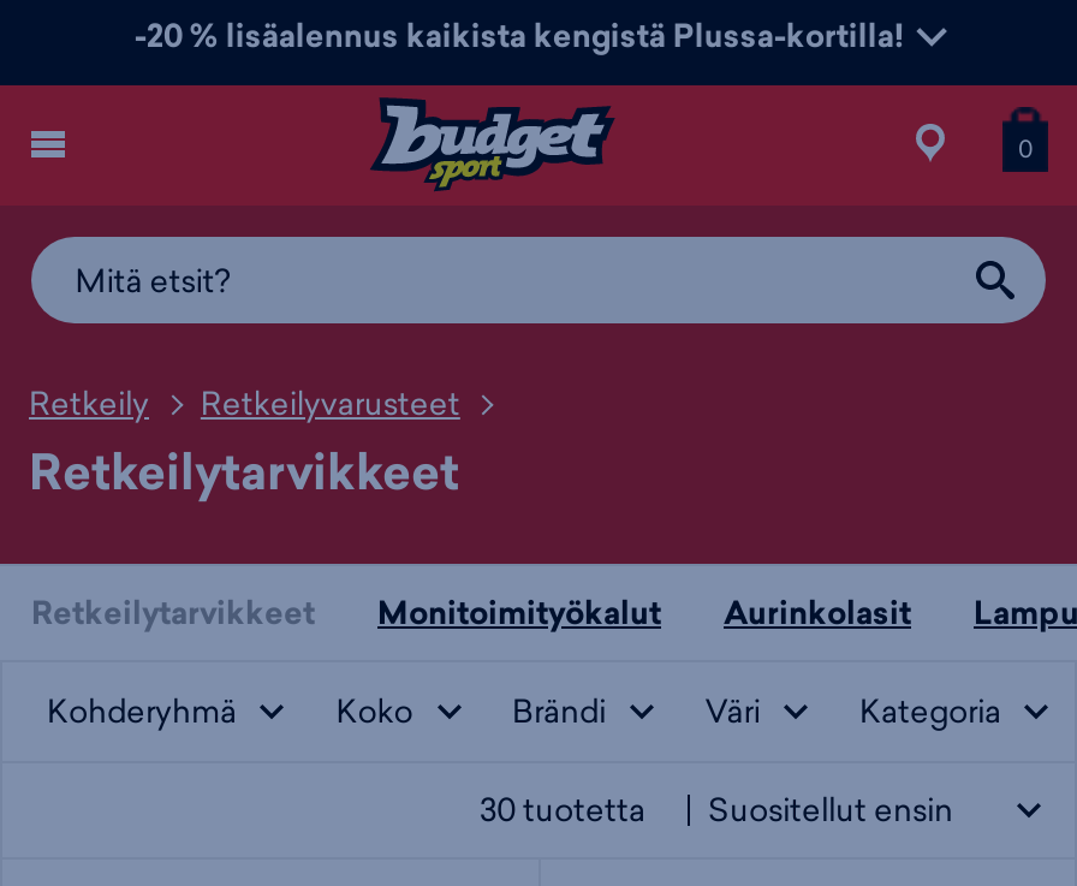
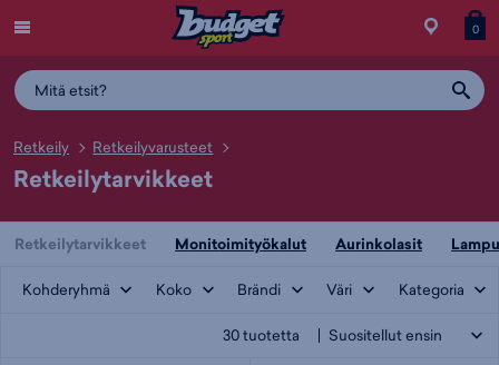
[134,12,911,58] -20 % lisäalennus kaikista kengistä Plussa-kortilla! -> none

